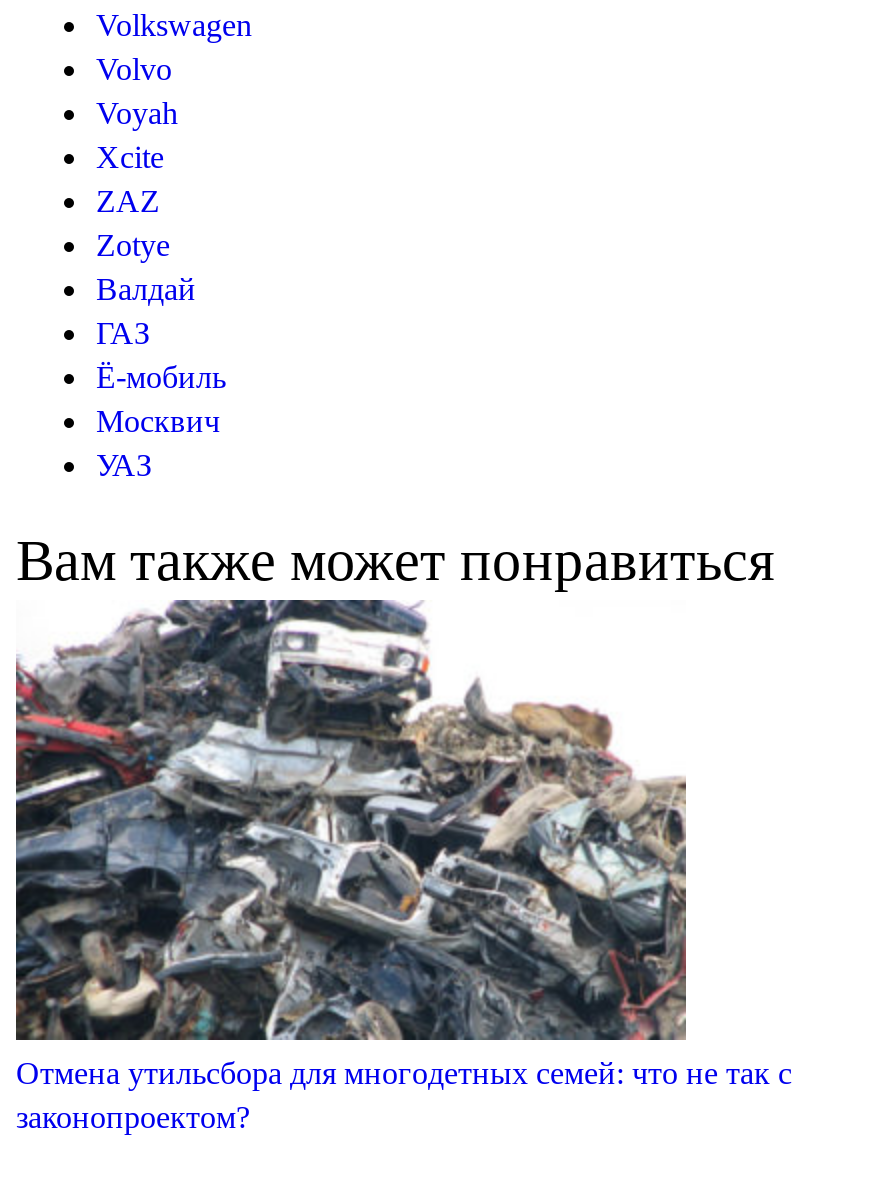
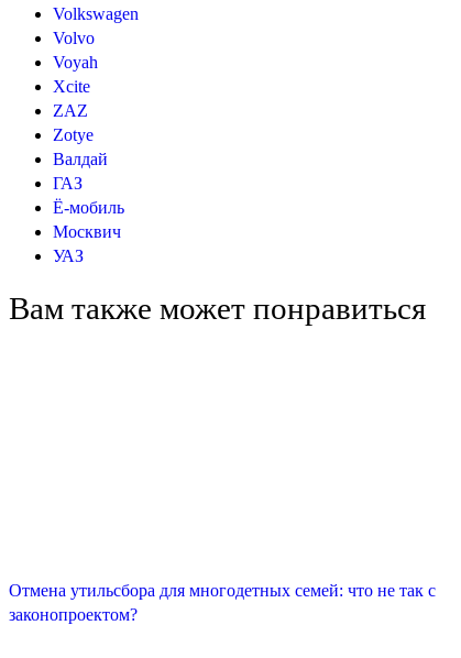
[14,598,688,1042] [image] -> none

